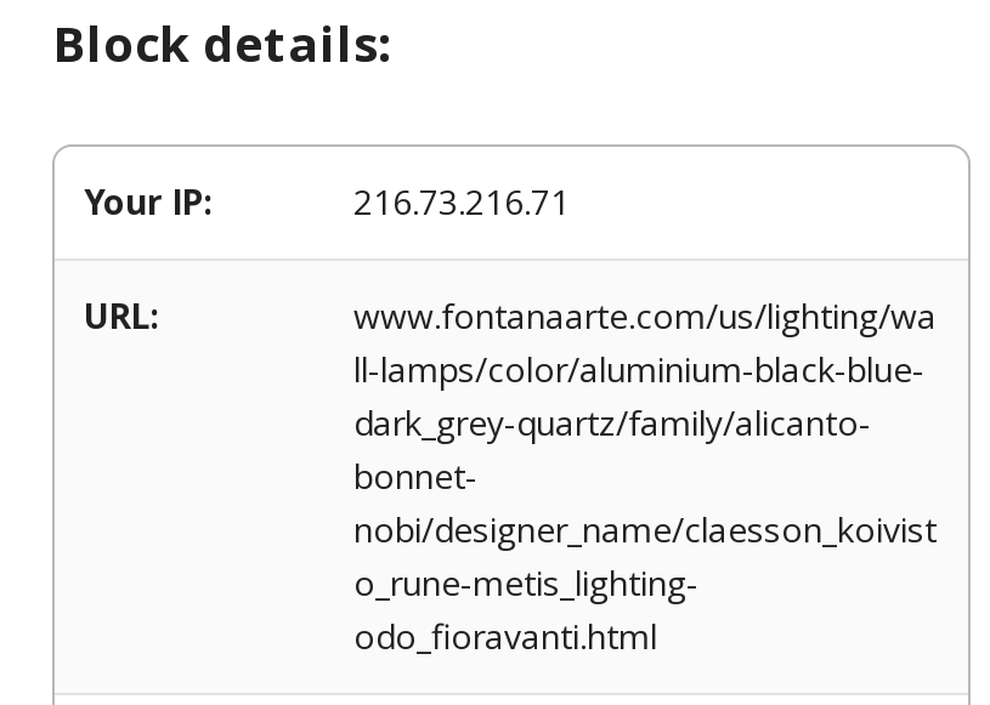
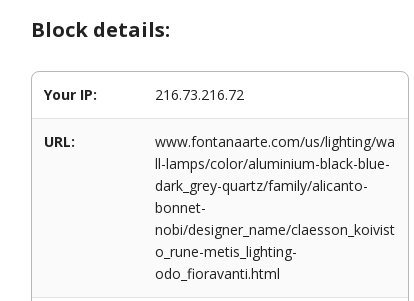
[353,178,570,224] 216.73.216.71 -> [155,85,244,104] 216.73.216.72

